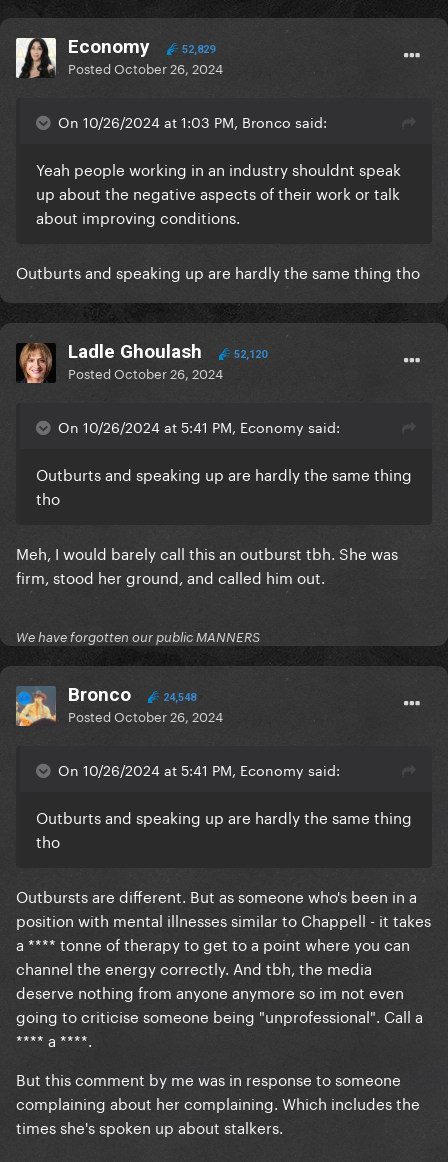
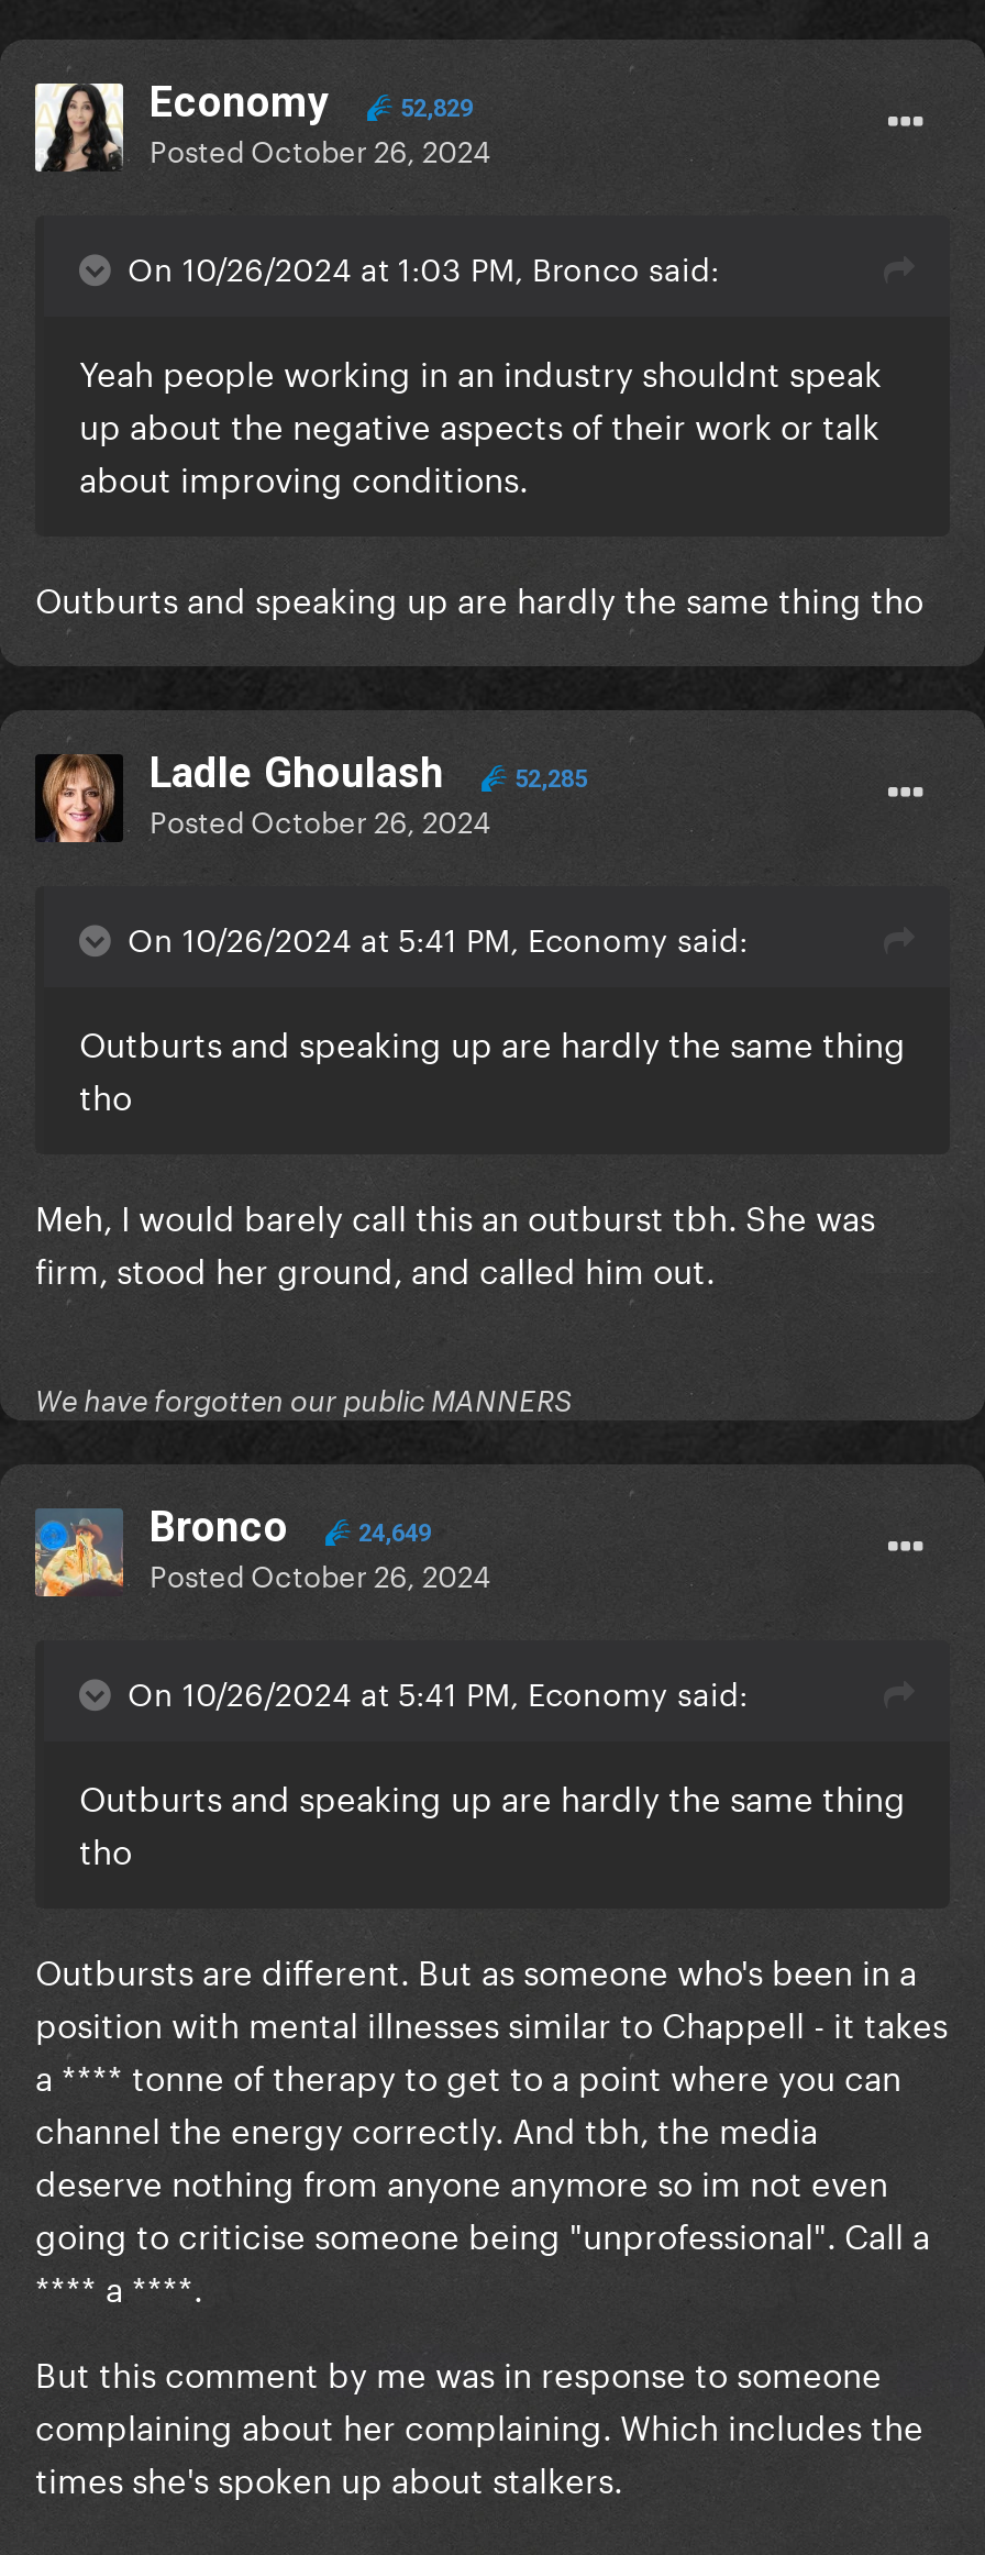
[231,348,267,361] 52,120 -> [508,766,587,795] 52,285
[160,691,196,704] 24,548 -> [352,1520,431,1549] 24,649

